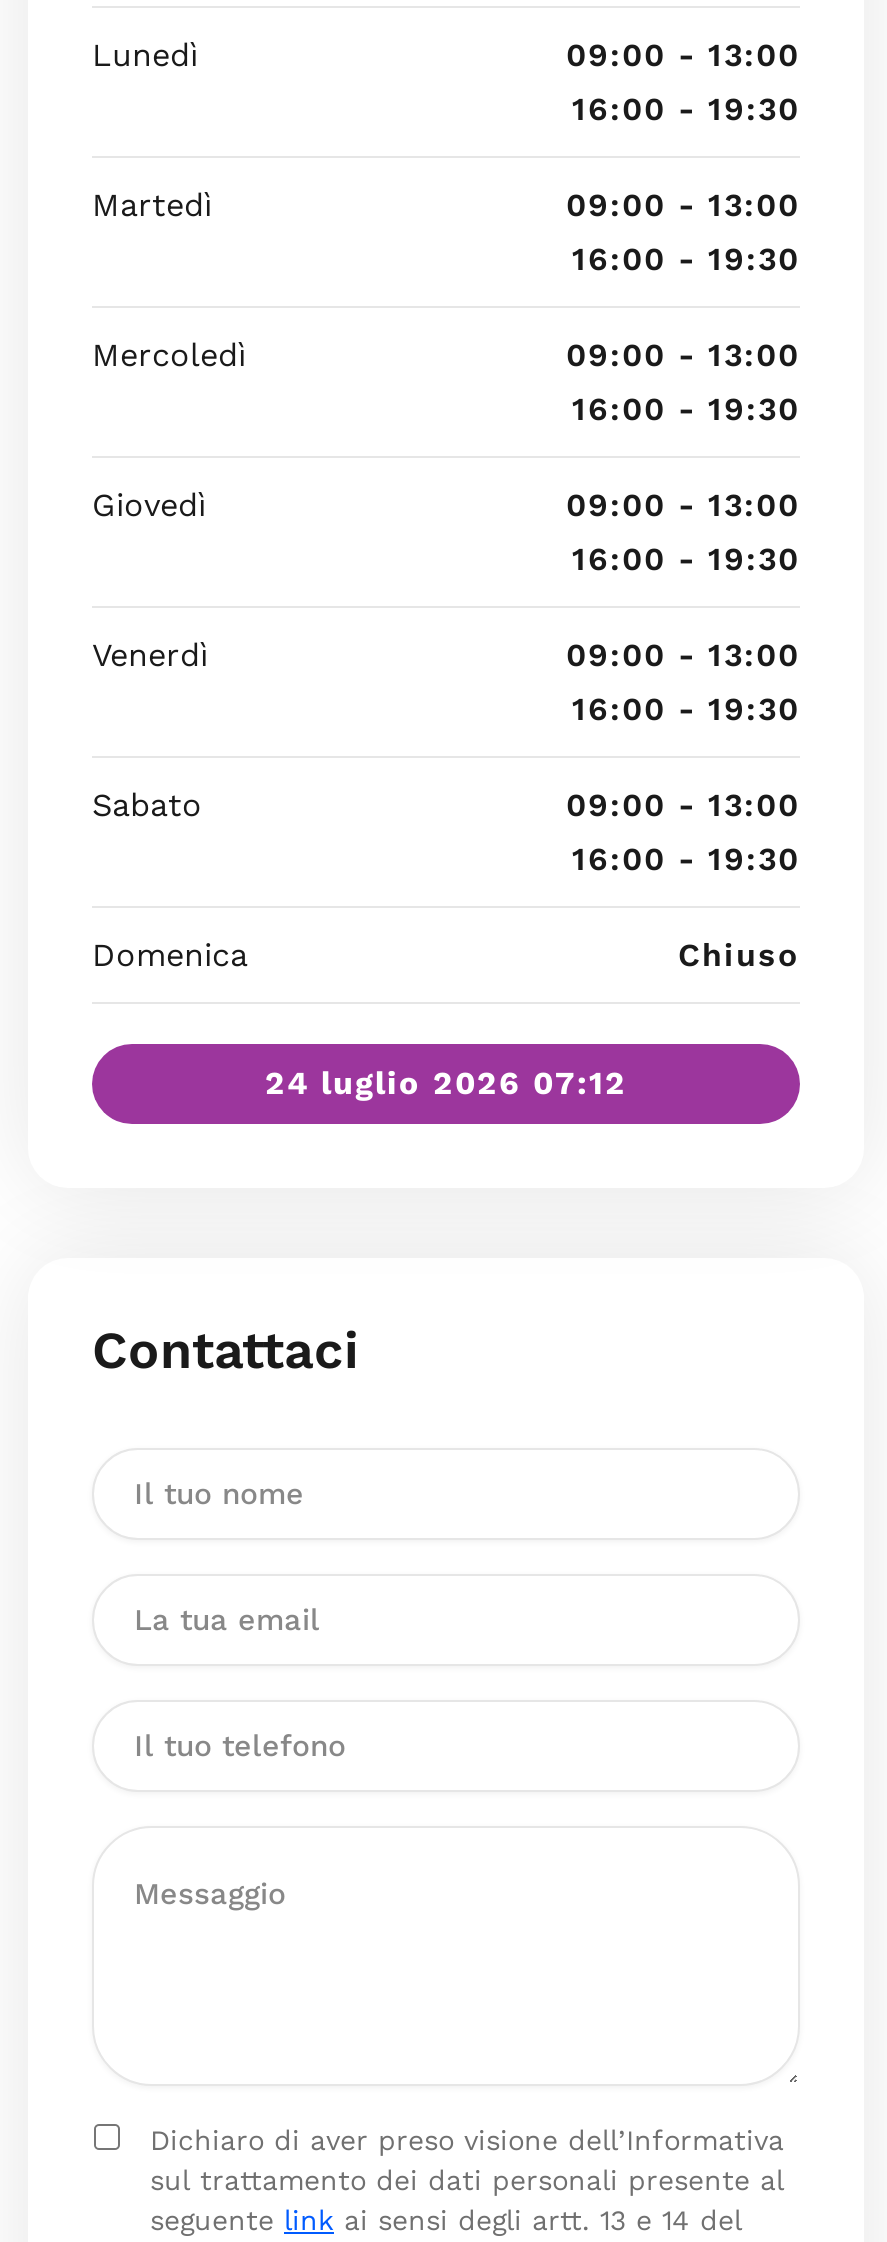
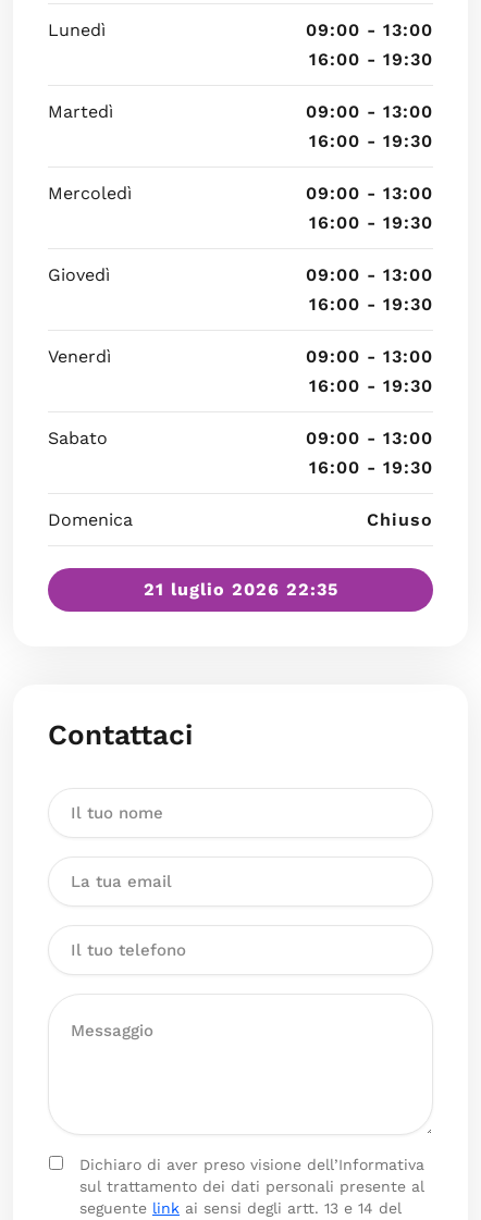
[265,1064,627,1102] 24 luglio 2026 07:12 -> [143,579,338,600] 21 luglio 2026 22:35

